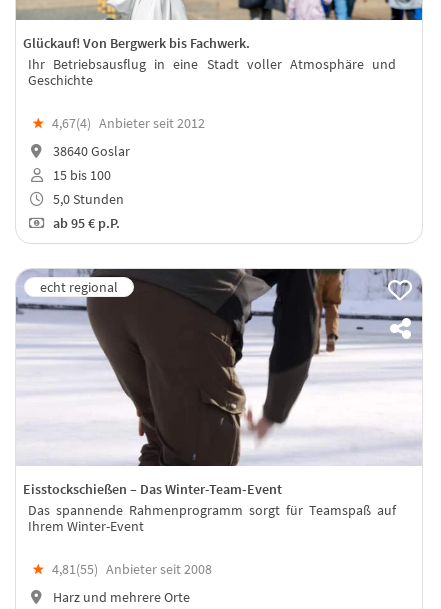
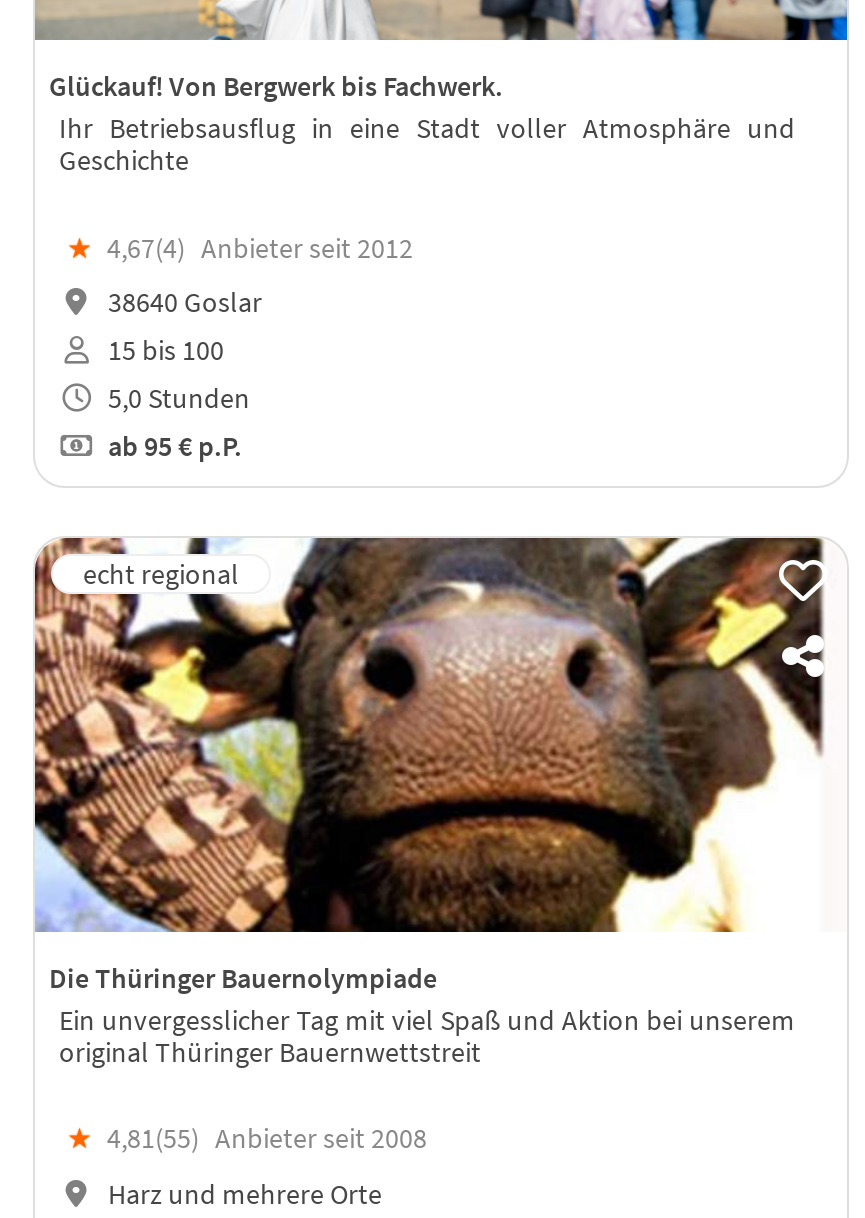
[15,268,423,534] [image] | Eisstockschießen – Das Winter-Team-Event | Das spannende Rahmenprogramm sorgt für Teamspaß auf | Ihrem Winter-Event -> [33,536,847,1069] [image] | Die Thüringer Bauernolympiade | Ein unvergesslicher Tag mit viel Spaß und Aktion bei unserem | original Thüringer Bauernwettstreit

